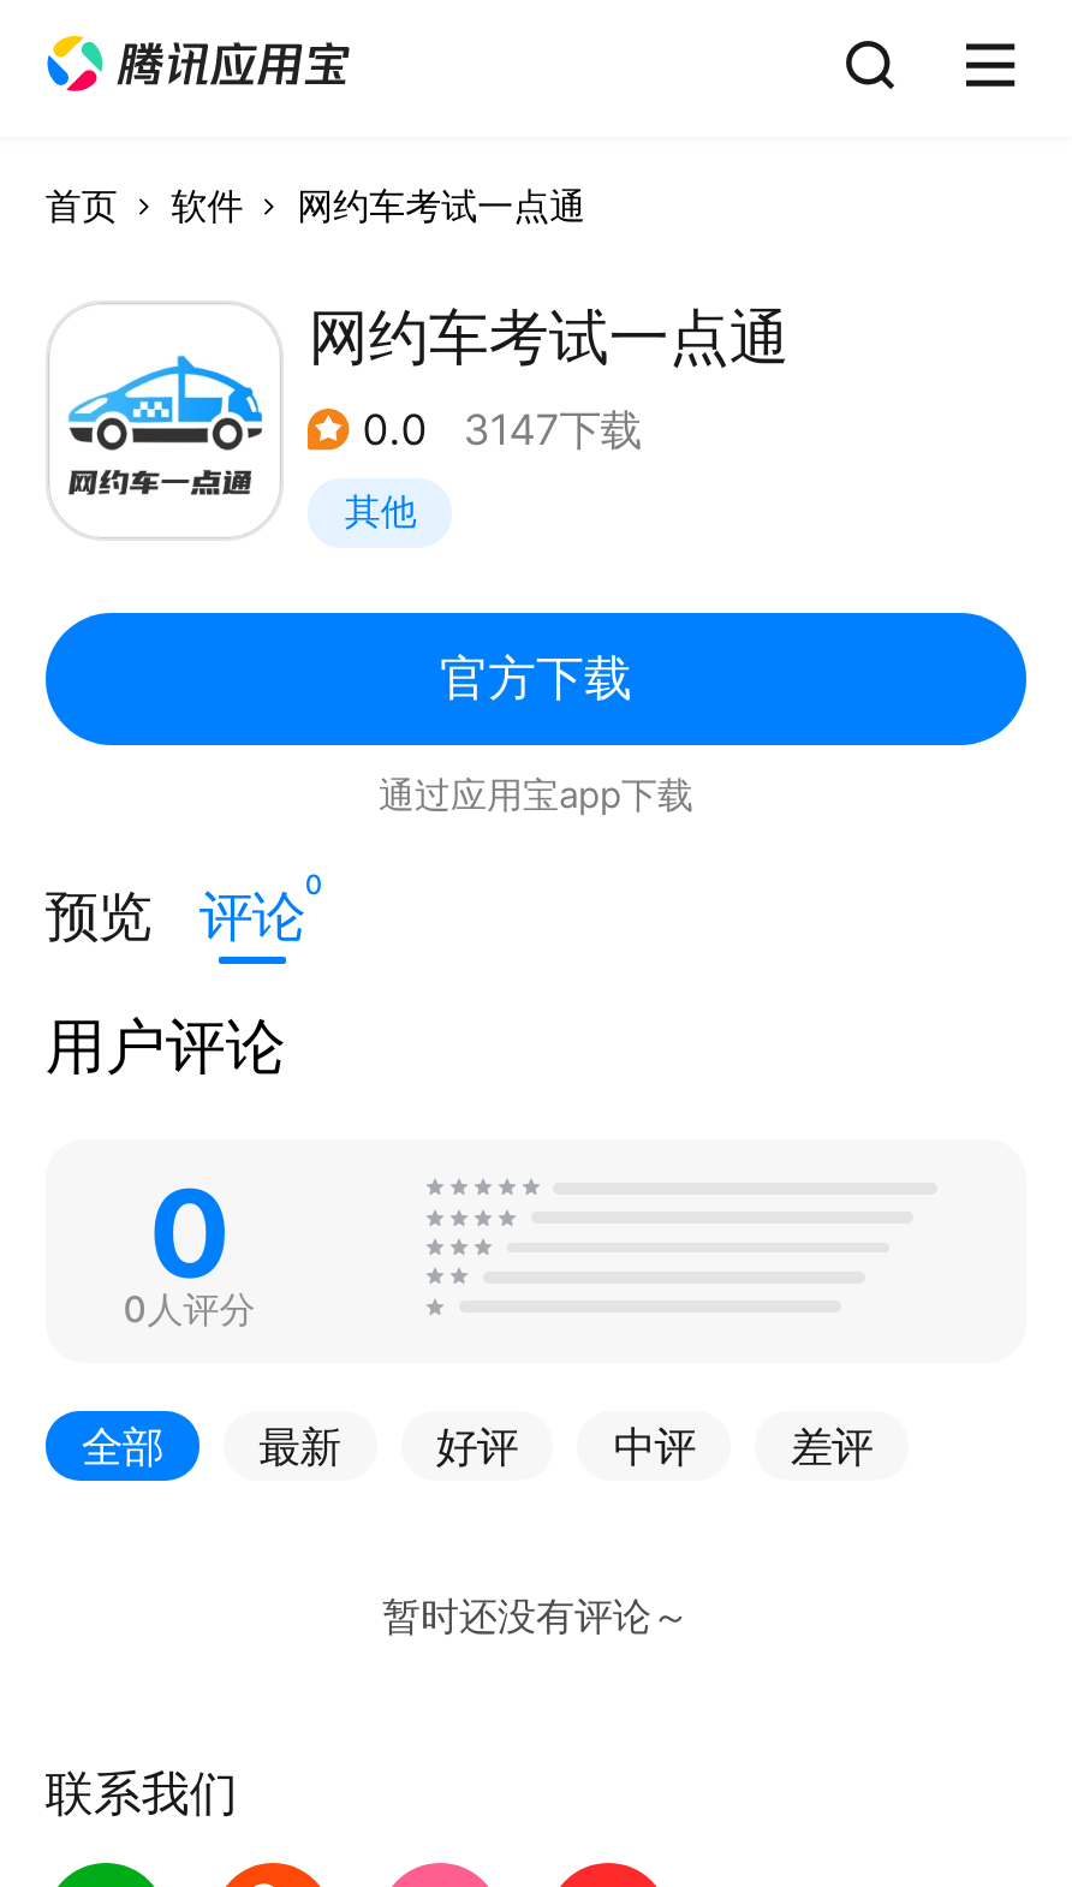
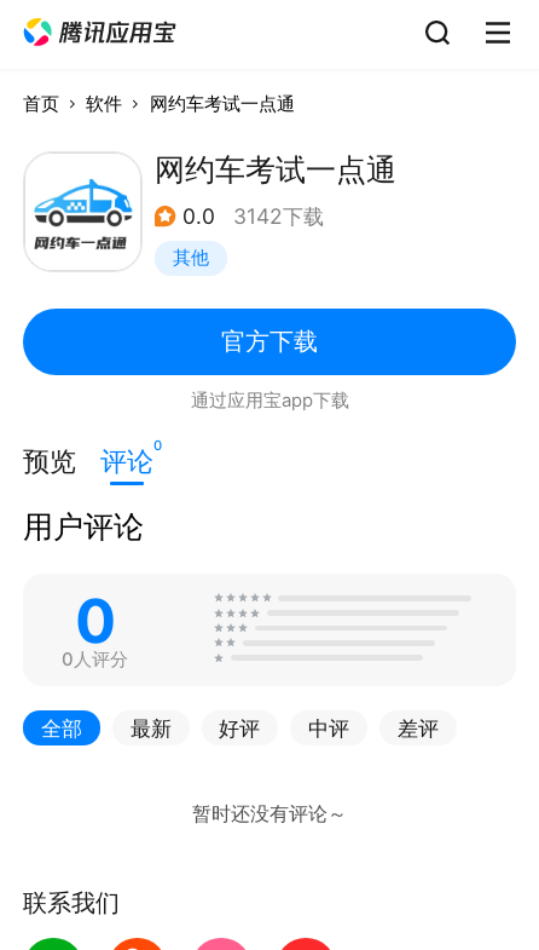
[362,405,641,455] 0.0 3147下载 -> [182,204,324,229] 0.0 3142下载

